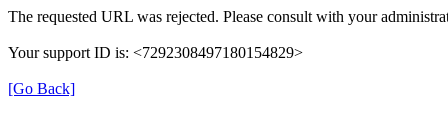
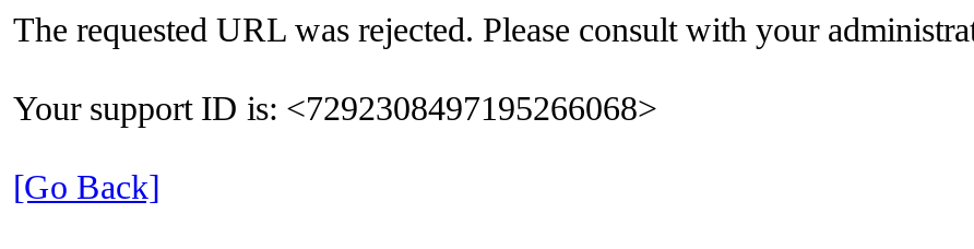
[8,44,303,61] Your support ID is: <7292308497180154829> -> [13,90,657,127] Your support ID is: <7292308497195266068>

